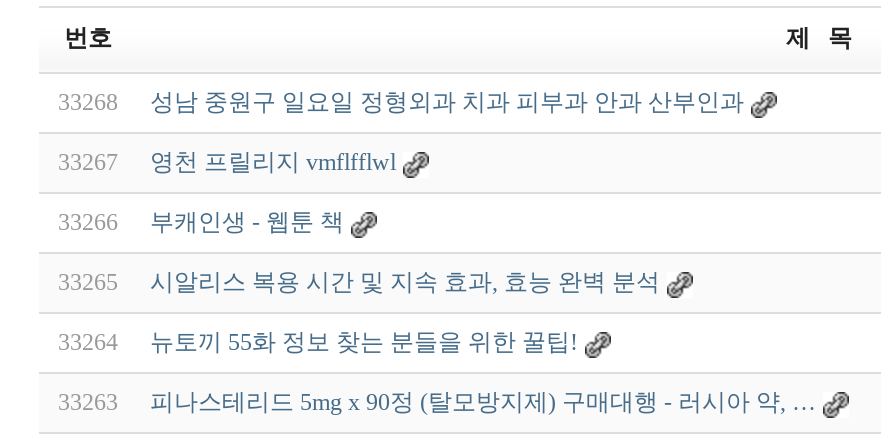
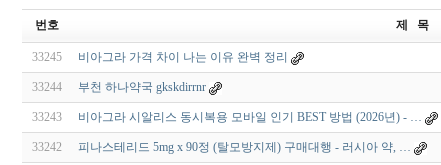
[58,88,744,416] 33268 | 성남 중원구 일요일 정형외과 치과 피부과 안과 산부인과 | 33267 | 영천 프릴리지 vmflfflwl | 33266 | 부캐인생 - 웹툰 책 | 33265 | 시알리스 복용 시간 및 지속 효과, 효능 완벽 분석 | 33264 | 뉴토끼 55화 정보 찾는 분들을 위한 꿀팁! | 33263 -> [31,50,421,154] 33245 | 비아그라 가격 차이 나는 이유 완벽 정리 | 33244 | 부천 하나약국 gkskdirrnr | 33243 | 비아그라 시알리스 동시복용 모바일 인기 BEST 방법 (2026년) - … | 33242

